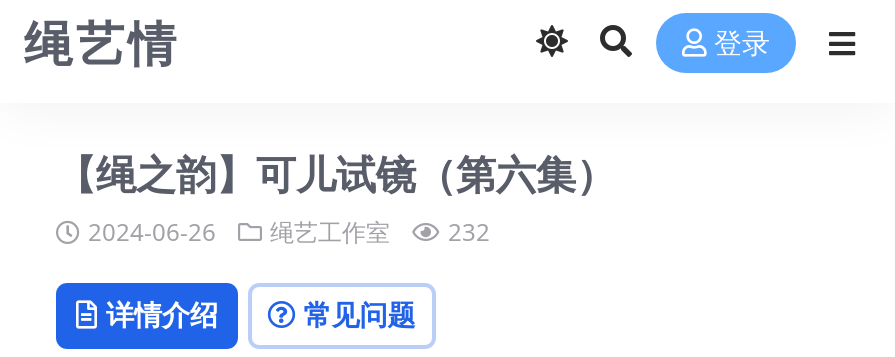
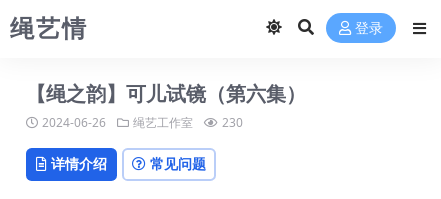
[88,215,490,249] 2024-06-26 绳艺工作室 232 -> [42,114,243,131] 2024-06-26 绳艺工作室 230

